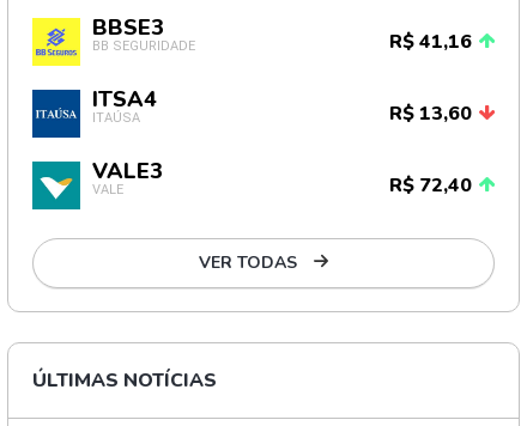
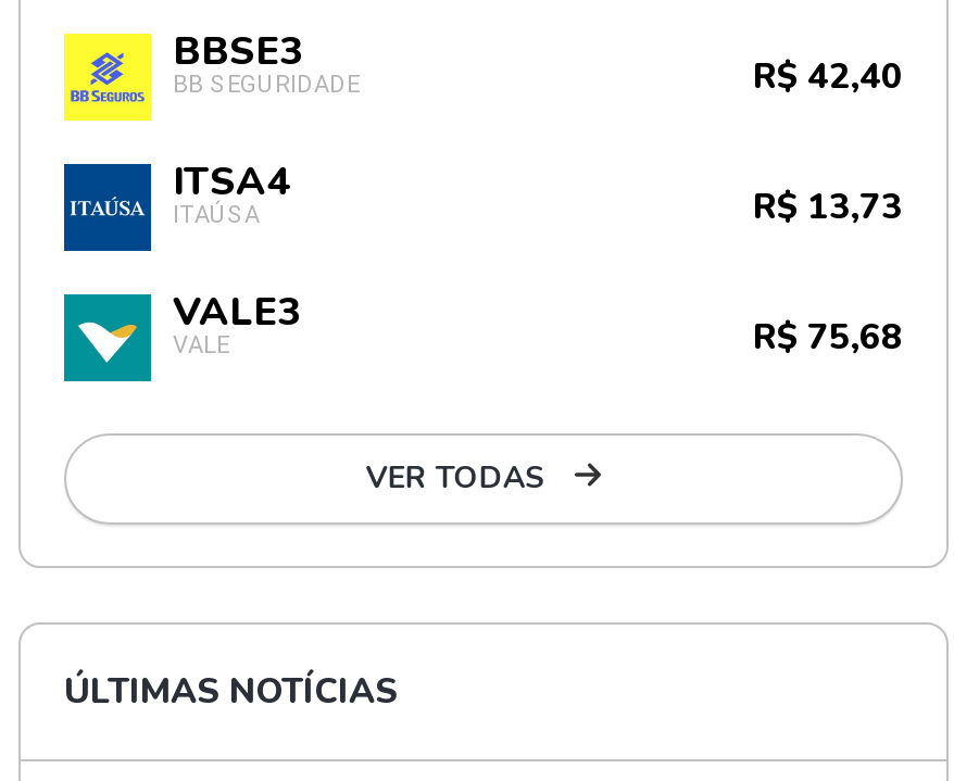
[390,28,477,55] R$ 41,16 -> [753,53,903,100] R$ 42,40
[390,100,477,126] R$ 13,60 -> [753,183,903,231] R$ 13,73
[390,172,477,198] R$ 72,40 -> [753,313,903,361] R$ 75,68

